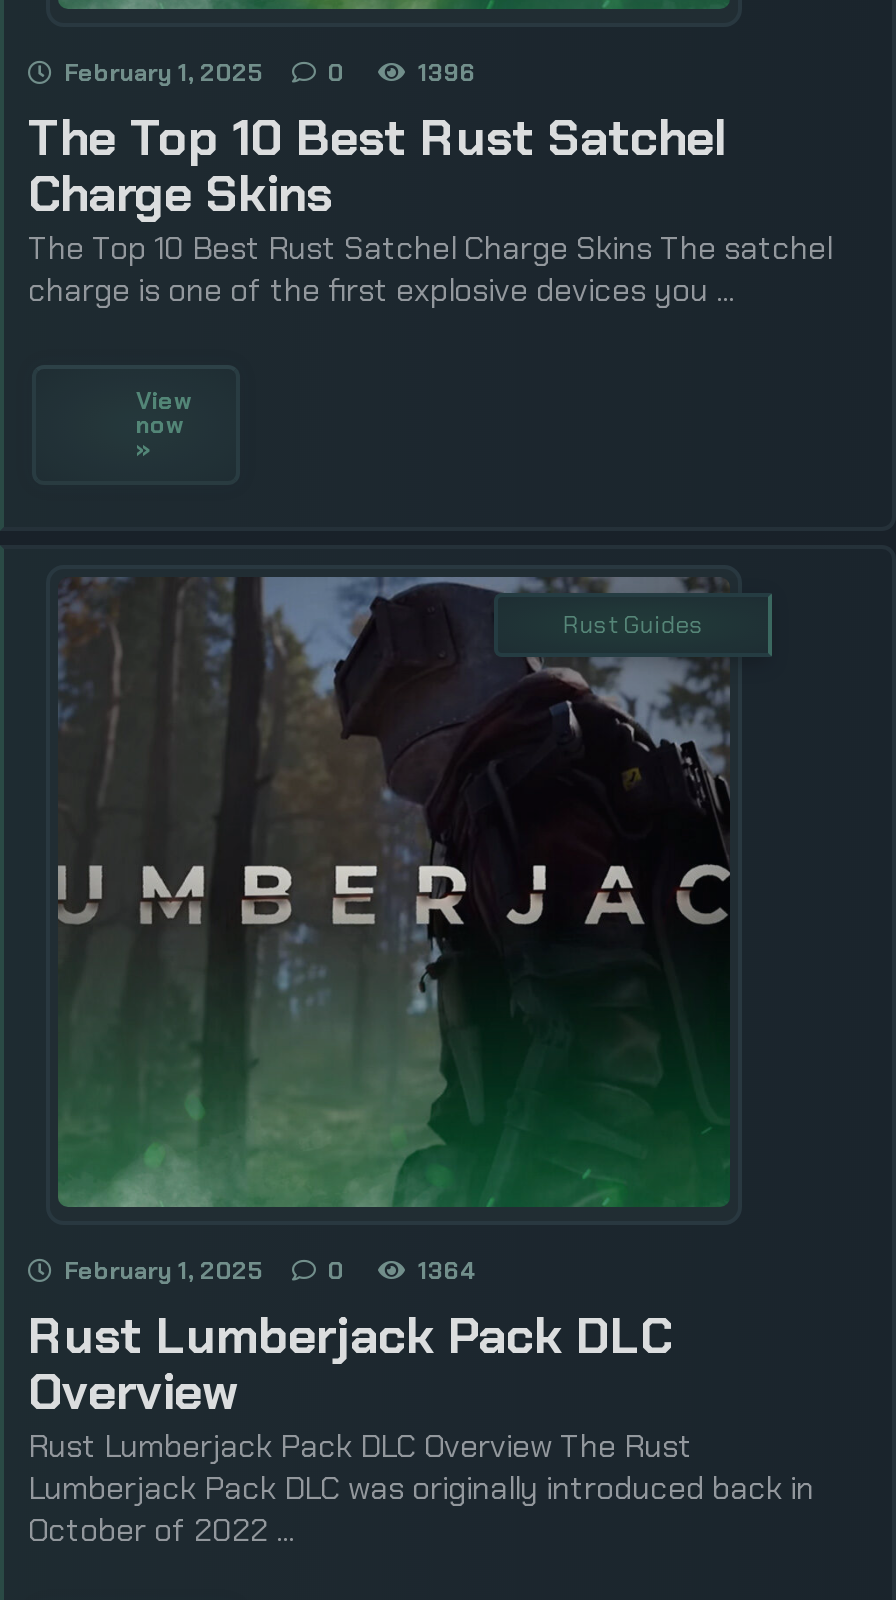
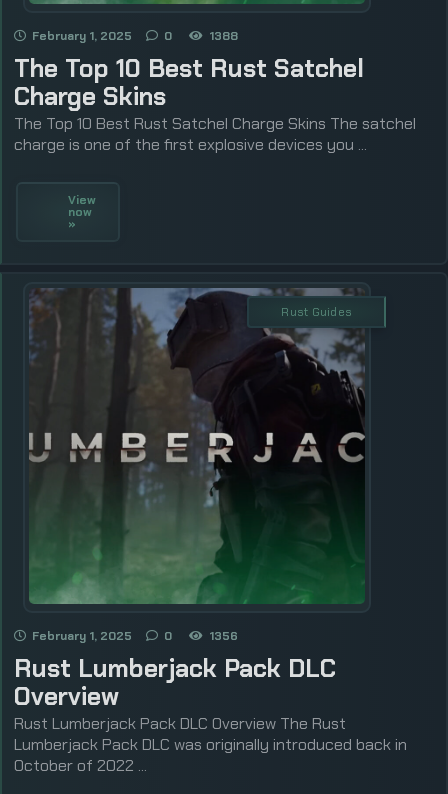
[412,56,476,88] 1396 -> [206,28,238,44] 1388
[412,1255,476,1287] 1364 -> [206,628,238,644] 1356

